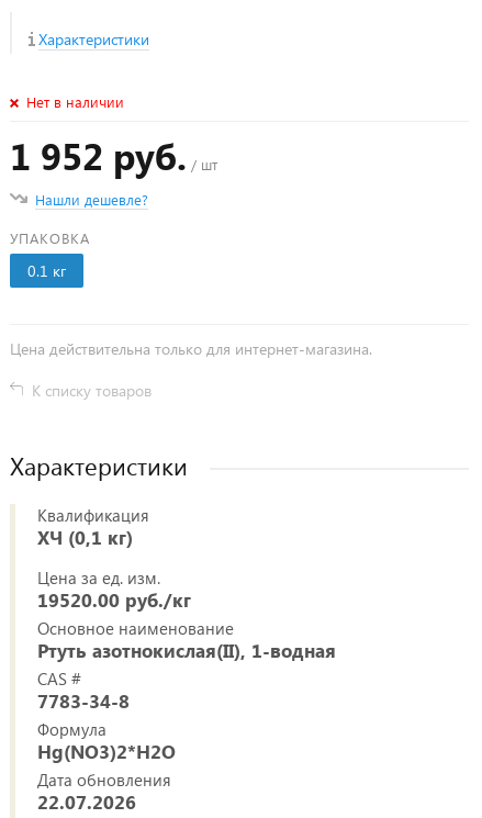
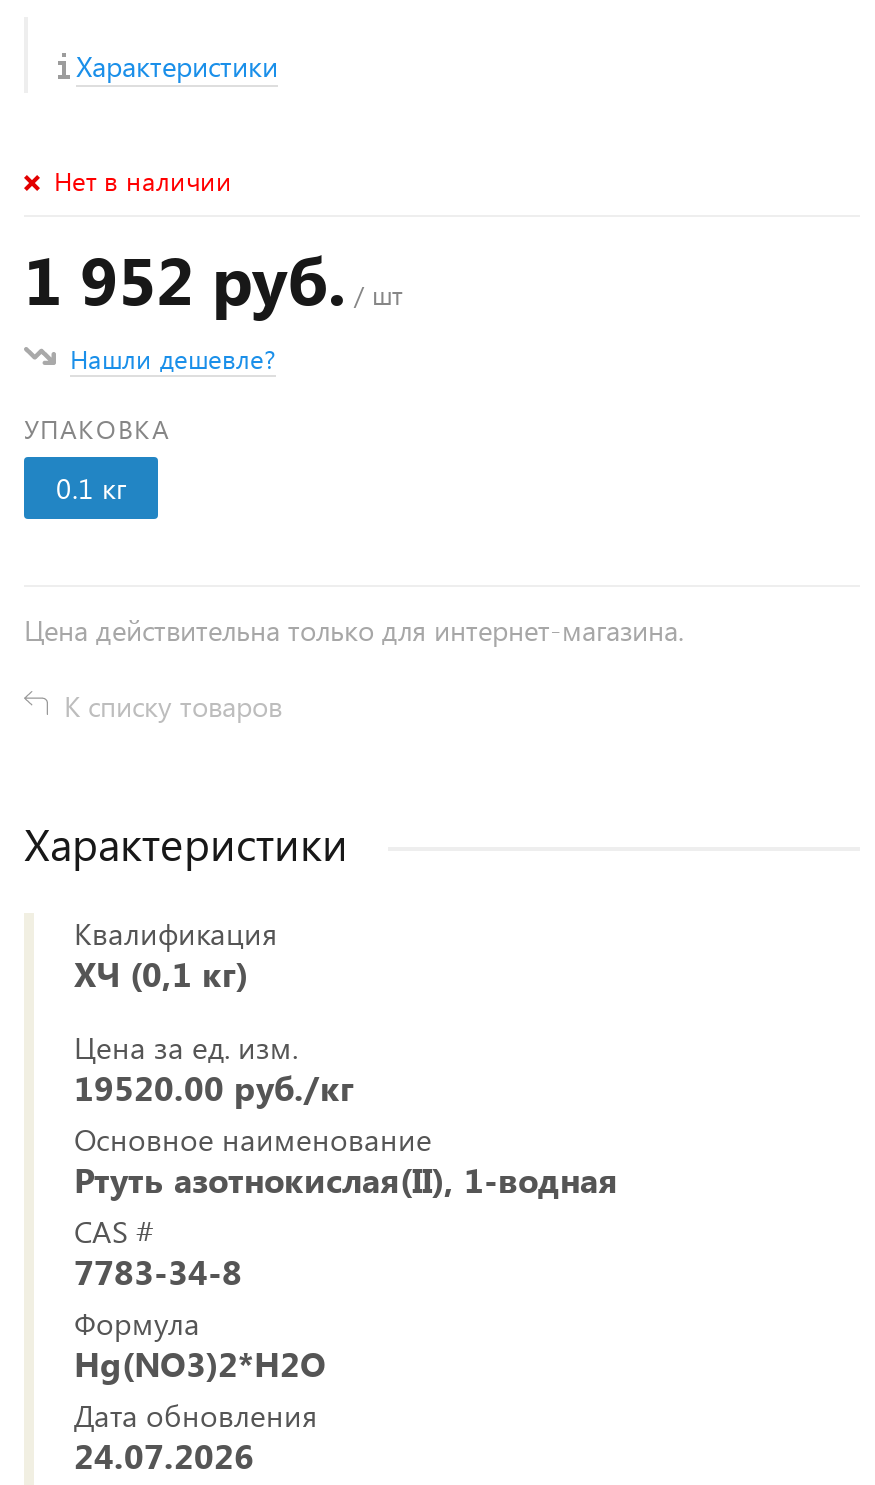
[37,789,136,815] 22.07.2026 -> [74,1433,254,1479] 24.07.2026

